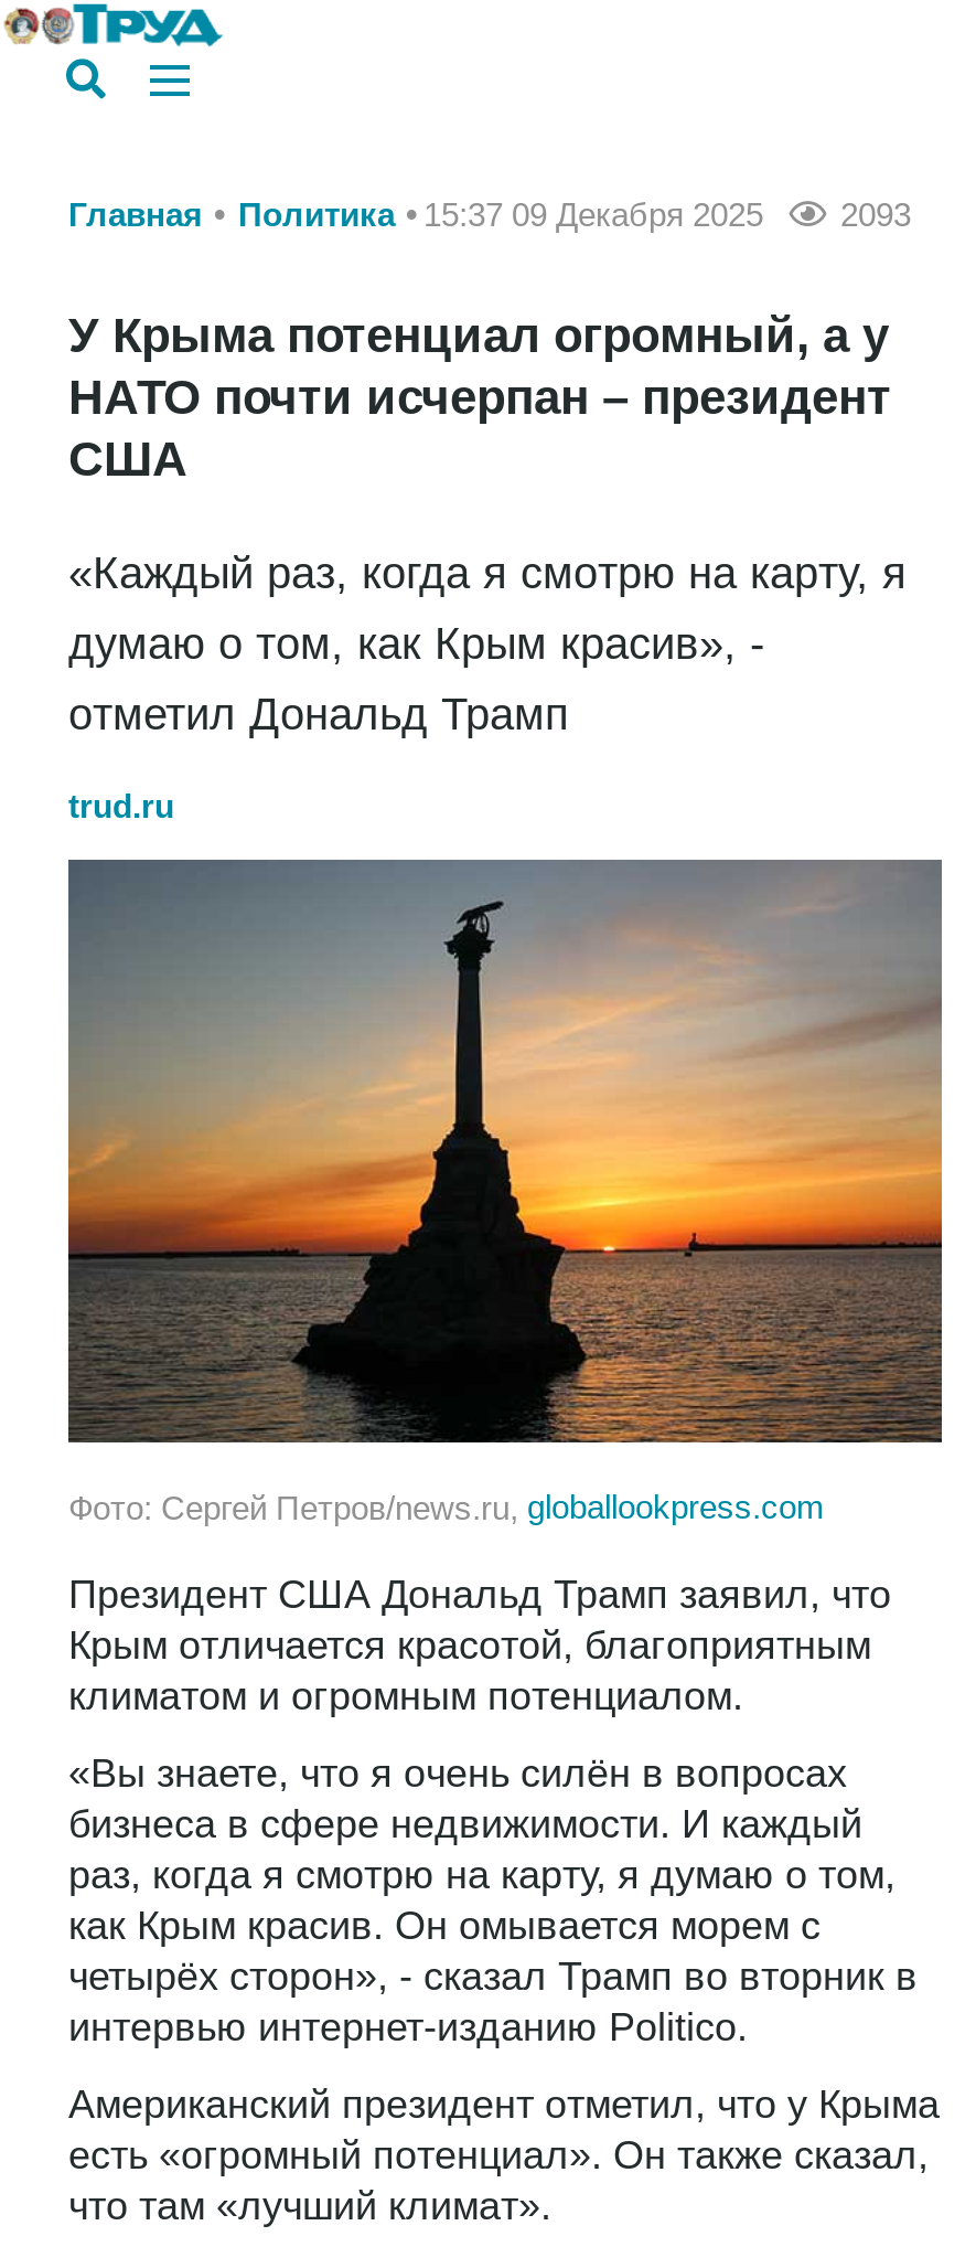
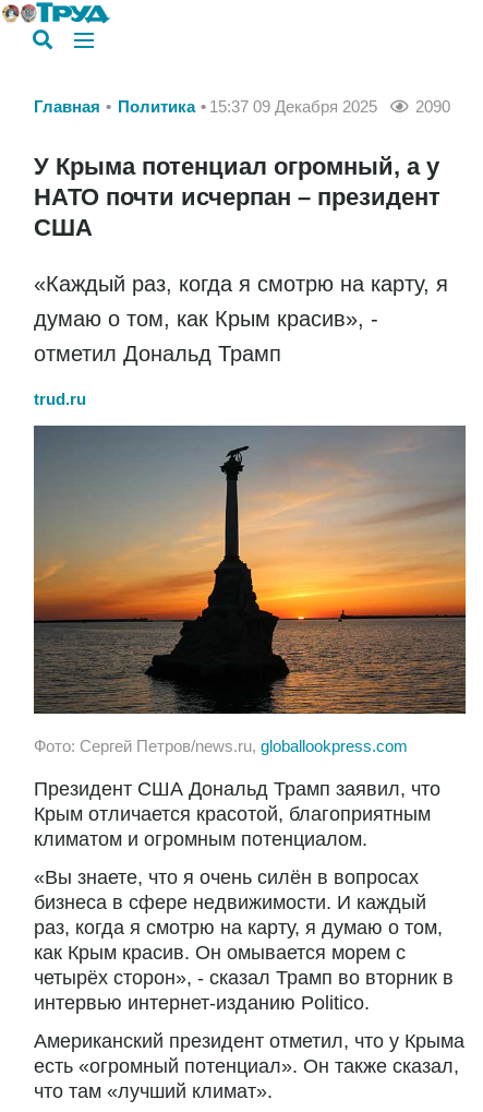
[840,195,911,233] 2093 -> [415,97,450,116] 2090

